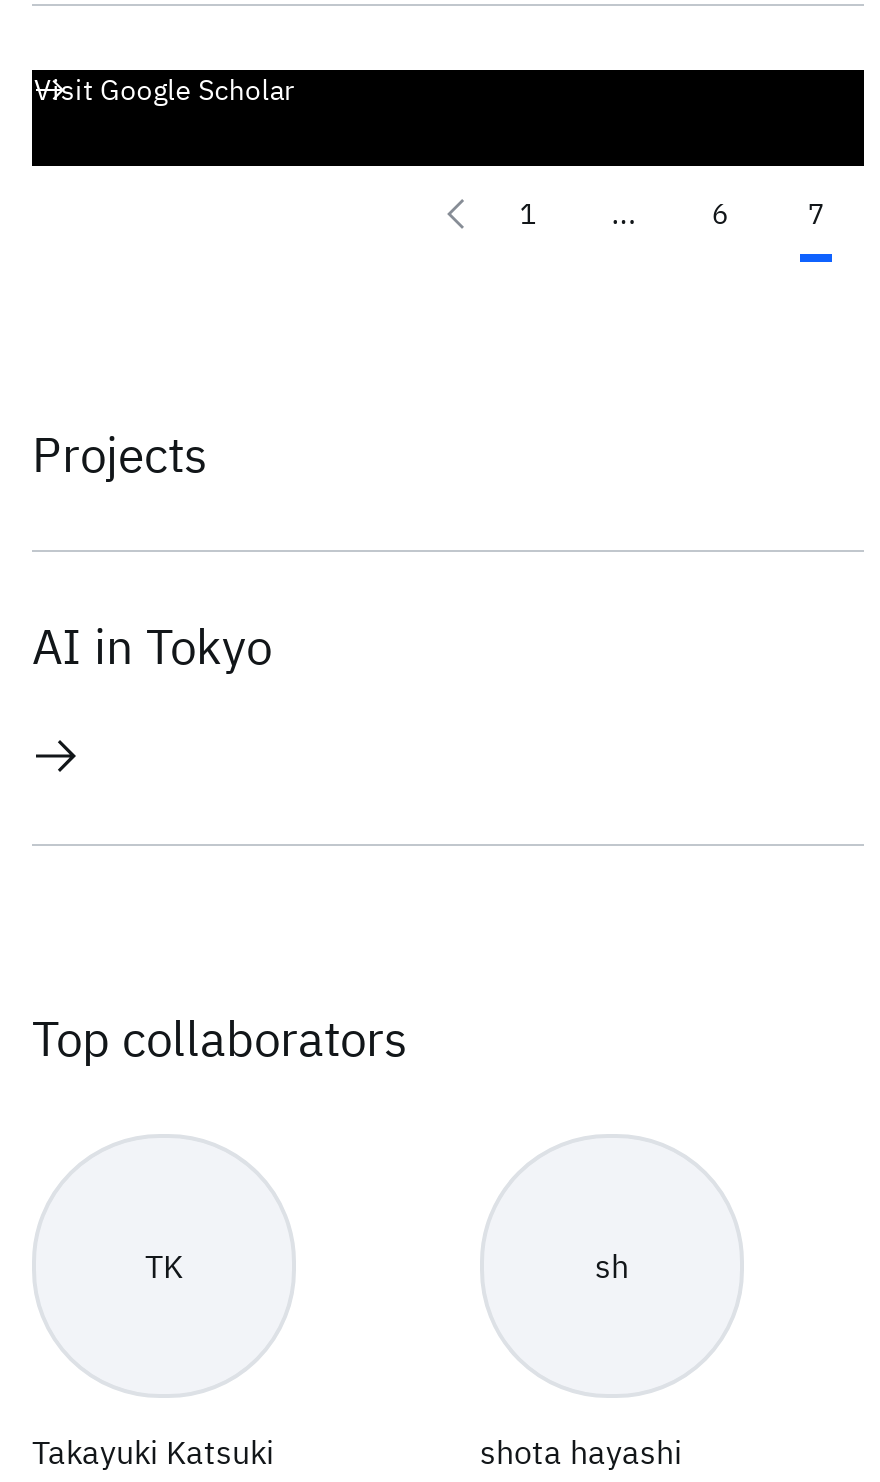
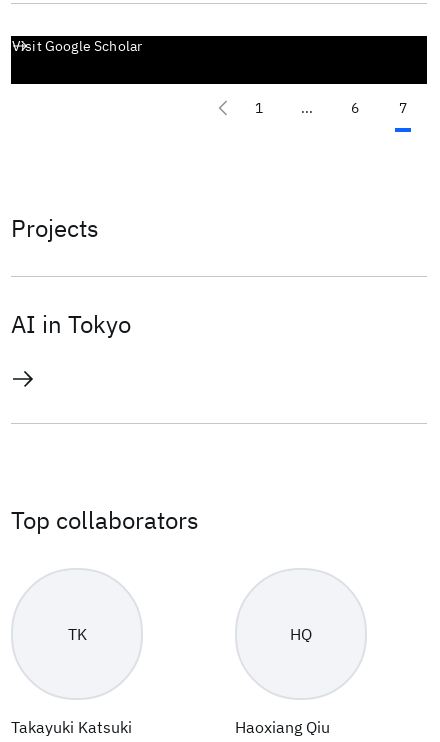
[595,1246,629,1286] sh -> [290,624,312,644] HQ
[480,1432,682,1472] shota hayashi -> [235,717,330,737] Haoxiang Qiu

